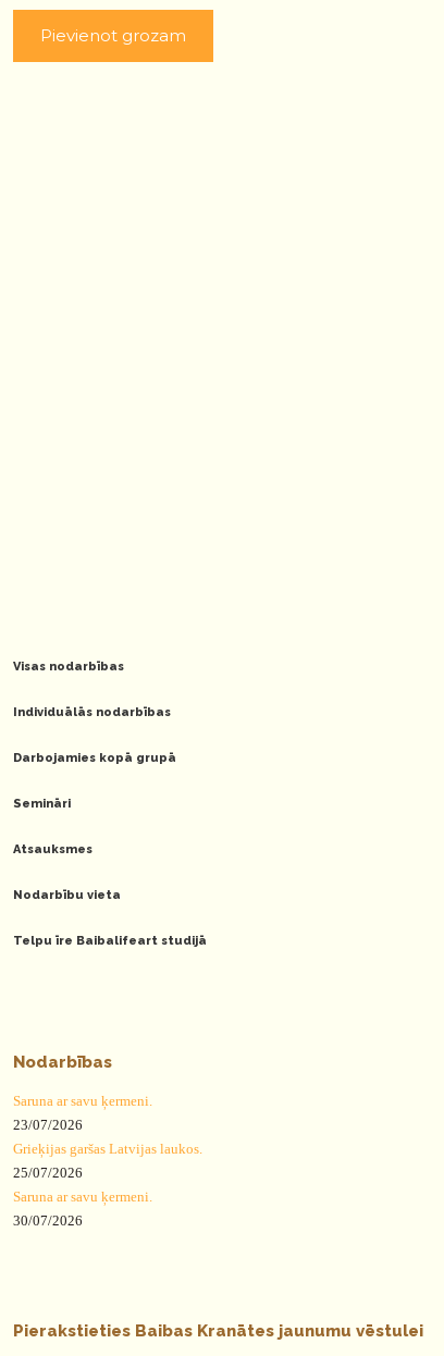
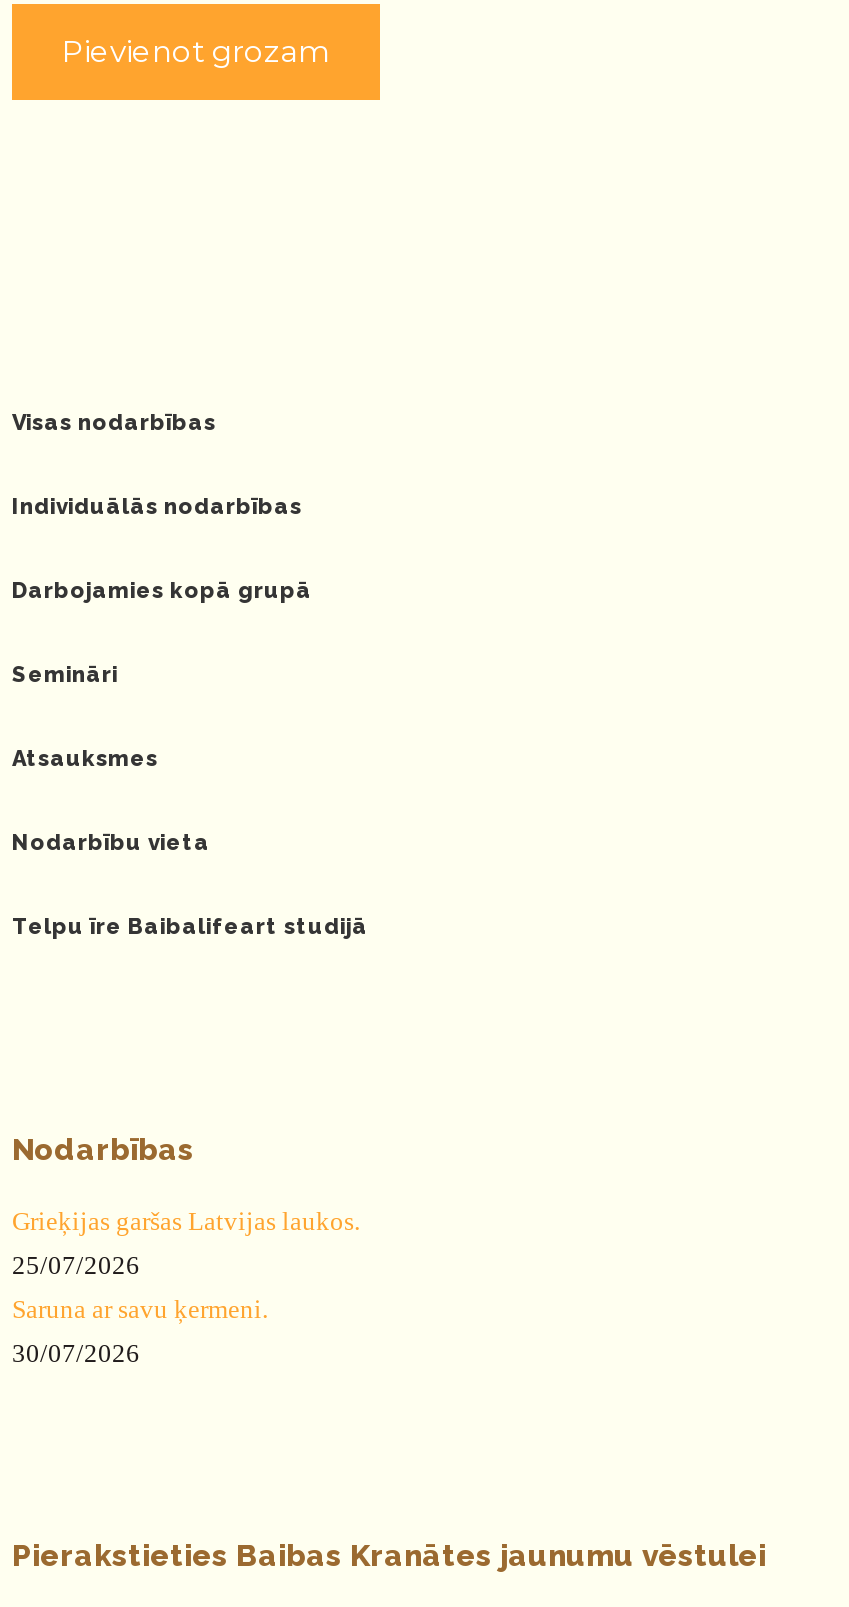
[13,1092,152,1133] Saruna ar savu ķermeni. | 23/07/2026 -> none

